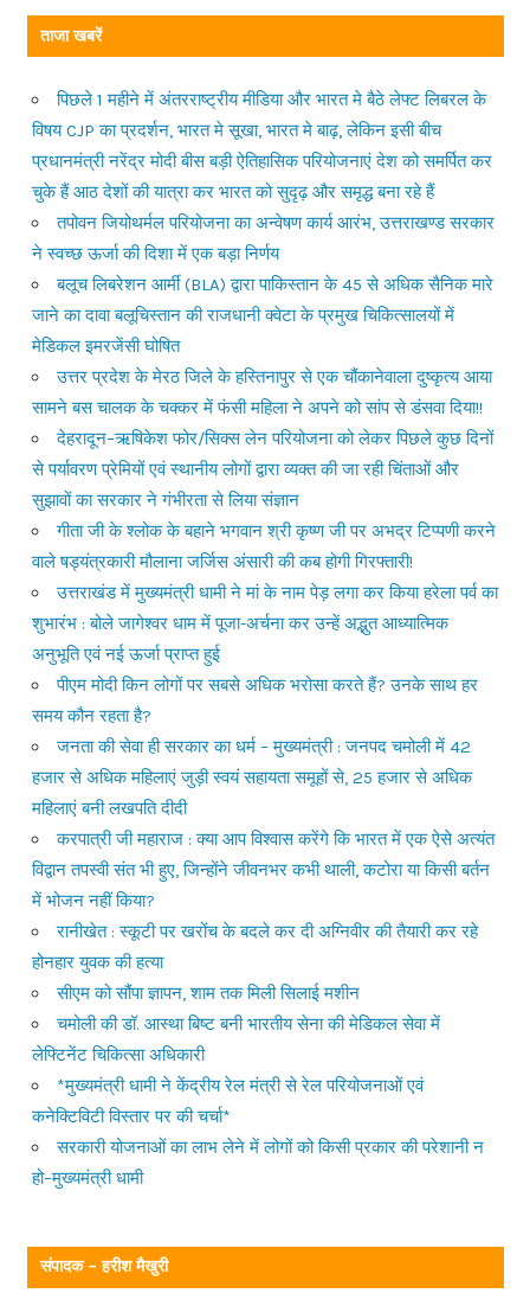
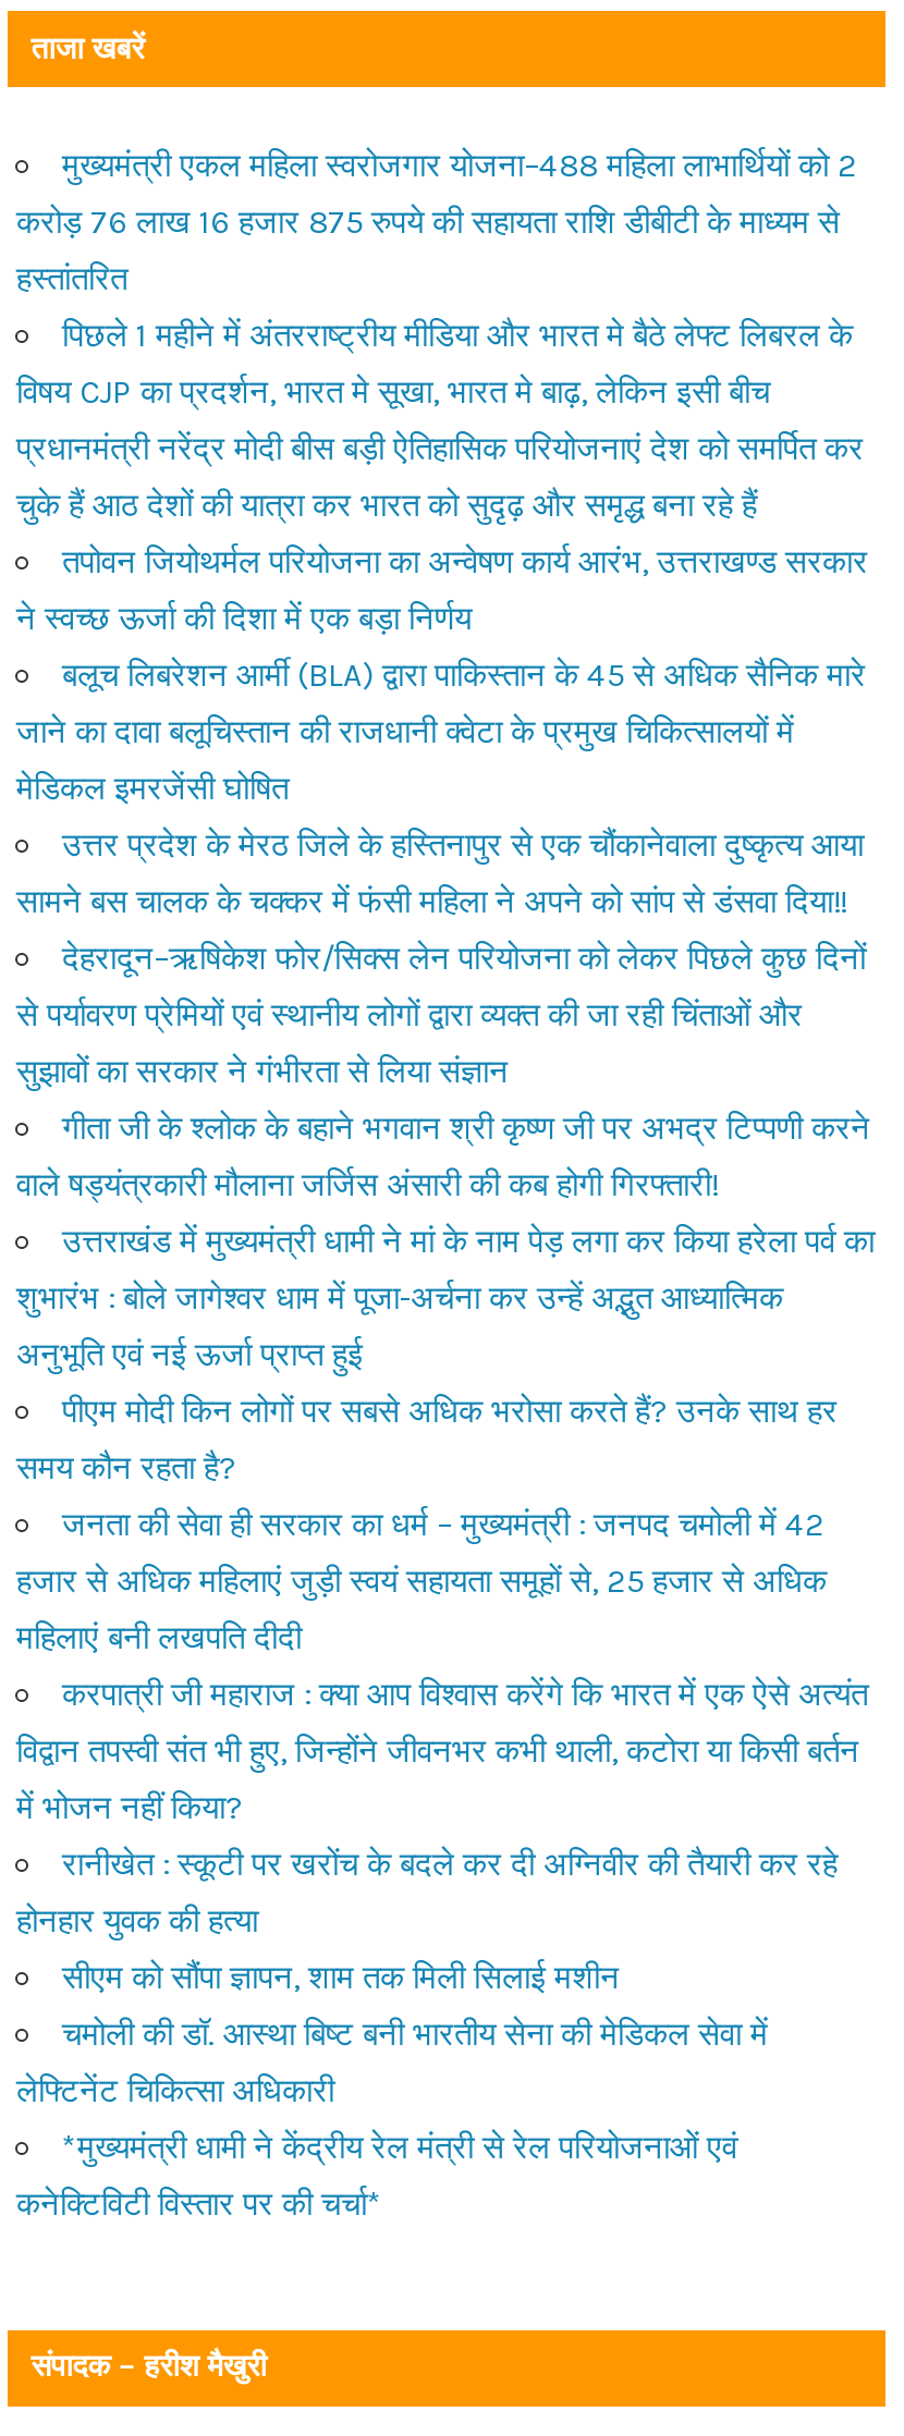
none -> [16,145,857,298] मुख्यमंत्री एकल महिला स्वरोजगार योजना–488 महिला लाभार्थियों को 2 | करोड़ 76 लाख 16 हजार 875 रुपये की सहायता राशि डीबीटी के माध्यम से | हस्तांतरित
moved [32,89,498,1127] -> [16,315,875,2223]: पिछले 1 महीने में अंतरराष्ट्रीय मीडिया और भारत मे बैठे लेफ्ट लिबरल के | विषय CJP का प्रदर्शन, भारत मे सूखा, भारत मे बाढ़, लेकिन इसी बीच | प्रधानमंत्री नरेंद्र मोदी बीस बड़ी ऐतिहासिक परियोजनाएं देश को समर्पित कर | ... | *मुख्यमंत्री धामी ने केंद्रीय रेल मंत्री से रेल परियोजनाओं एवं | कनेक्टिविटी विस्तार पर की चर्चा*
[32,1136,484,1188] सरकारी योजनाओं का लाभ लेने में लोगों को किसी प्रकार की परेशानी न | हो–मुख्यमंत्री धामी -> none

